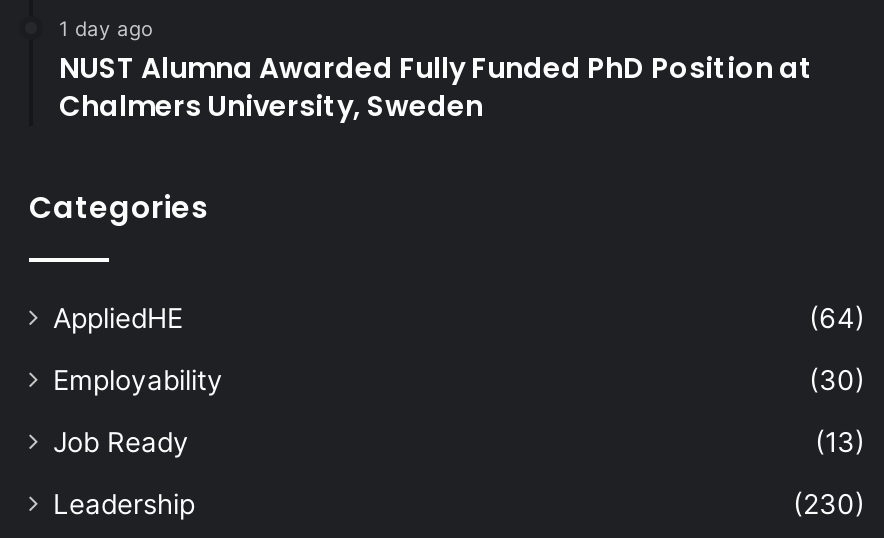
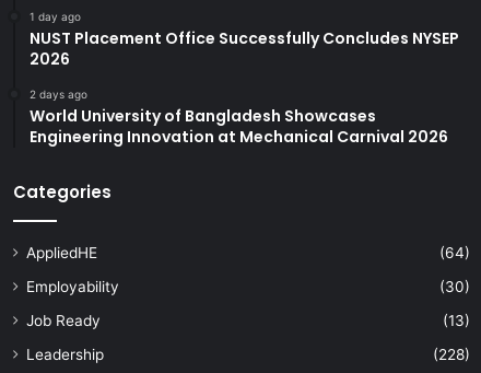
[59,47,813,125] NUST Alumna Awarded Fully Funded PhD Position at | Chalmers University, Sweden -> [30,27,459,147] NUST Placement Office Successfully Concludes NYSEP | 2026 | 2 days ago | World University of Bangladesh Showcases | Engineering Innovation at Mechanical Carnival 2026
[793,487,865,519] (230) -> [433,345,470,363] (228)

